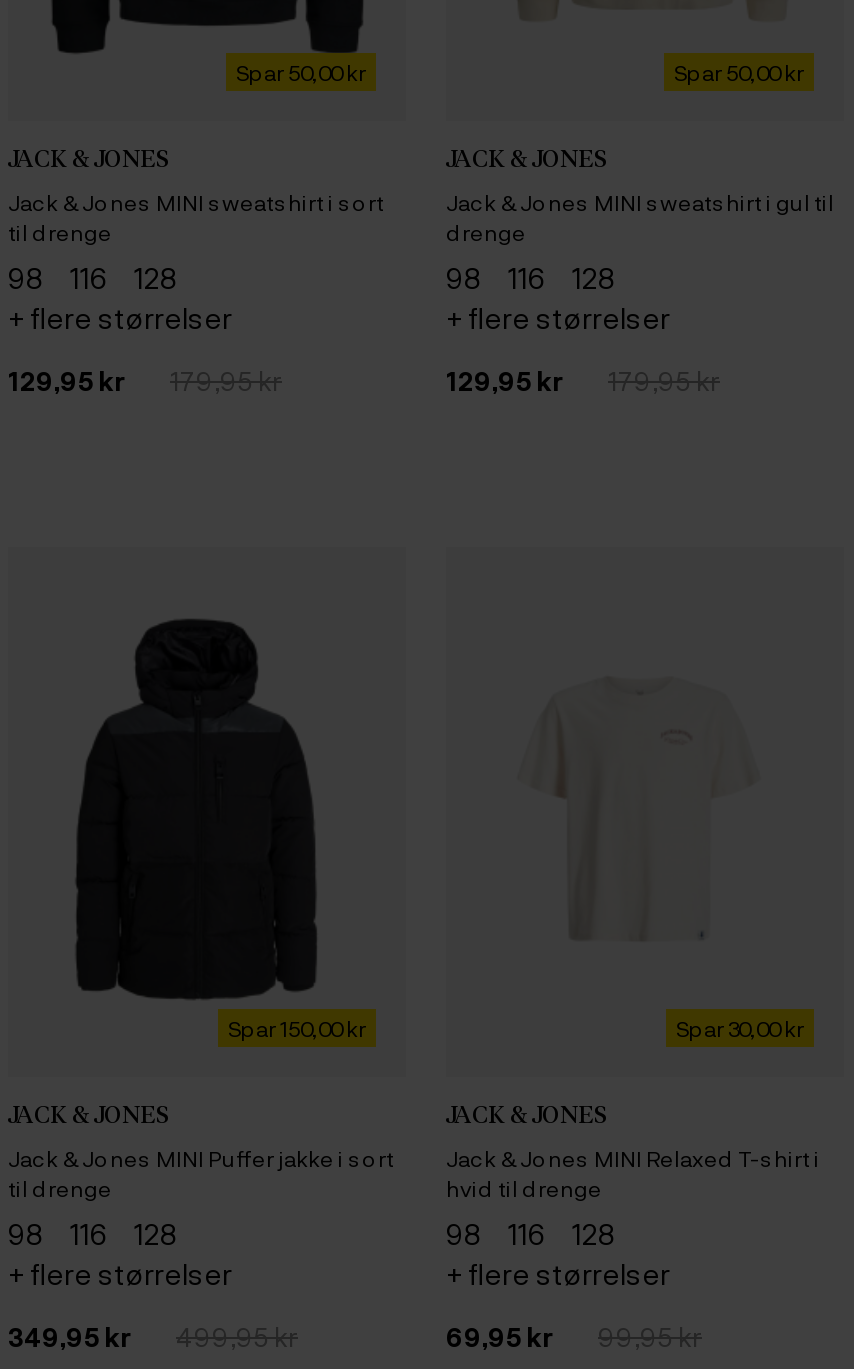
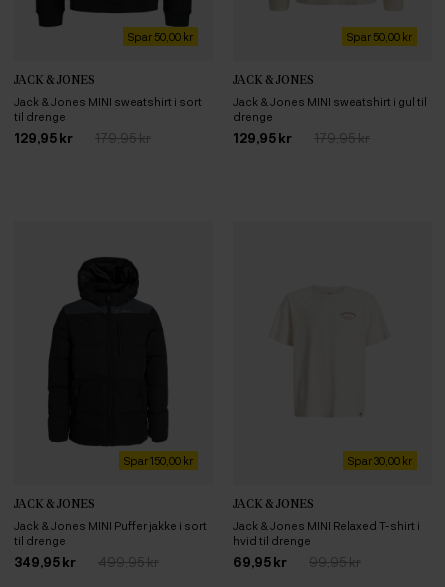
[8,260,232,336] 98 | 116 | 128 | + flere størrelser -> none
[446,260,670,336] 98 | 116 | 128 | + flere størrelser -> none
[8,1214,232,1290] 98 | 116 | 128 | + flere størrelser -> none
[446,1214,670,1290] 98 | 116 | 128 | + flere størrelser -> none

